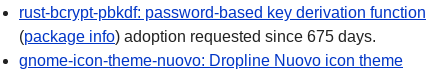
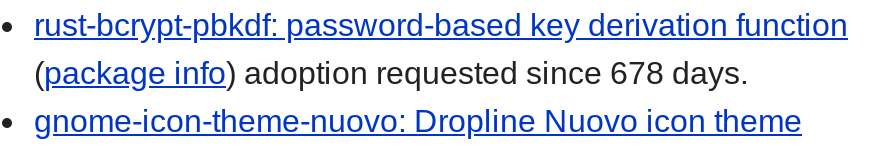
[19,28,376,45] (package info) adoption requested since 675 days. -> [34,56,748,90] (package info) adoption requested since 678 days.

